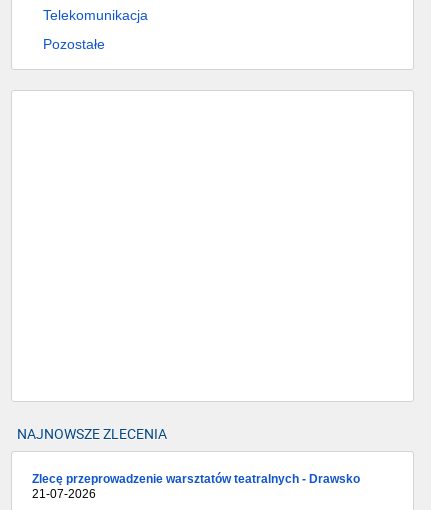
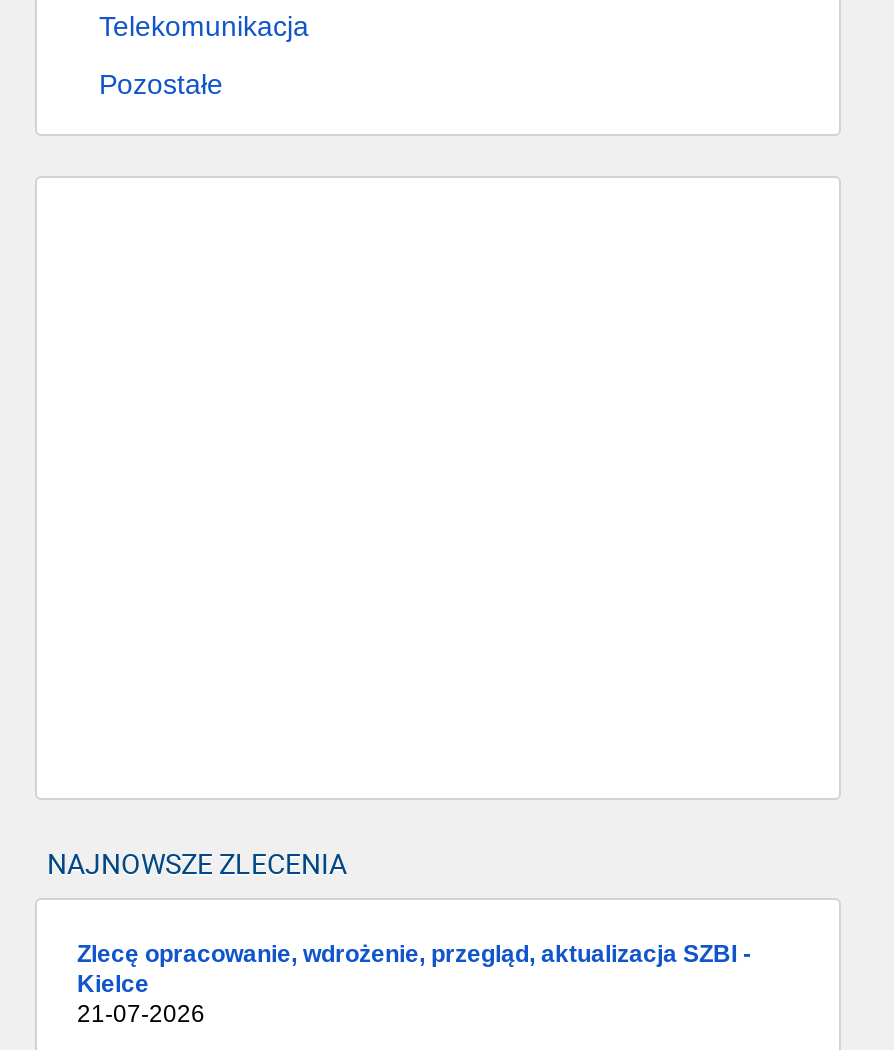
[32,472,360,486] Zlecę przeprowadzenie warsztatów teatralnych - Drawsko -> [77,939,751,997] Zlecę opracowanie, wdrożenie, przegląd, aktualizacja SZBI - | Kielce

